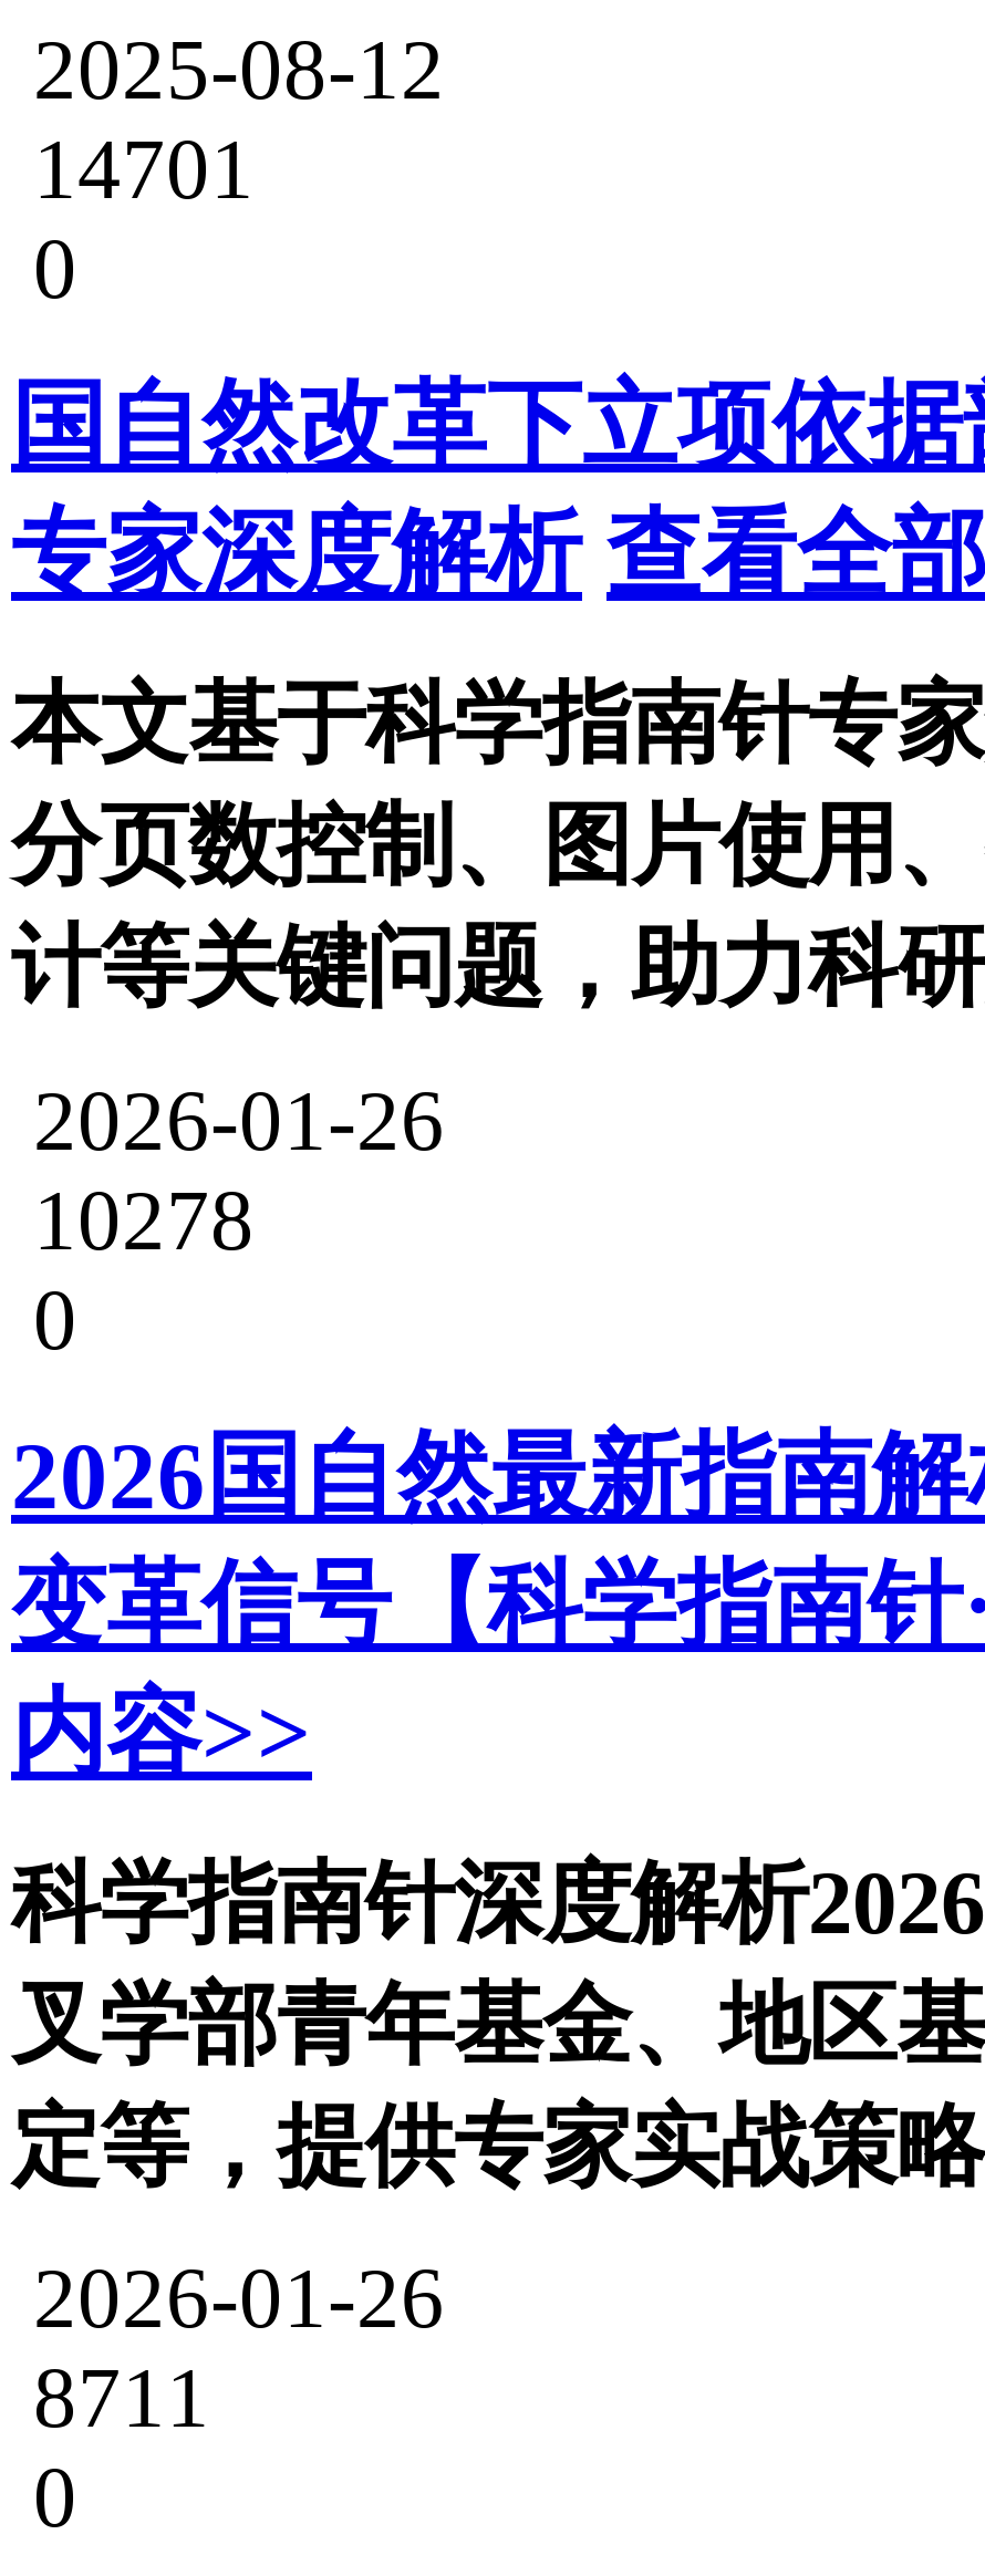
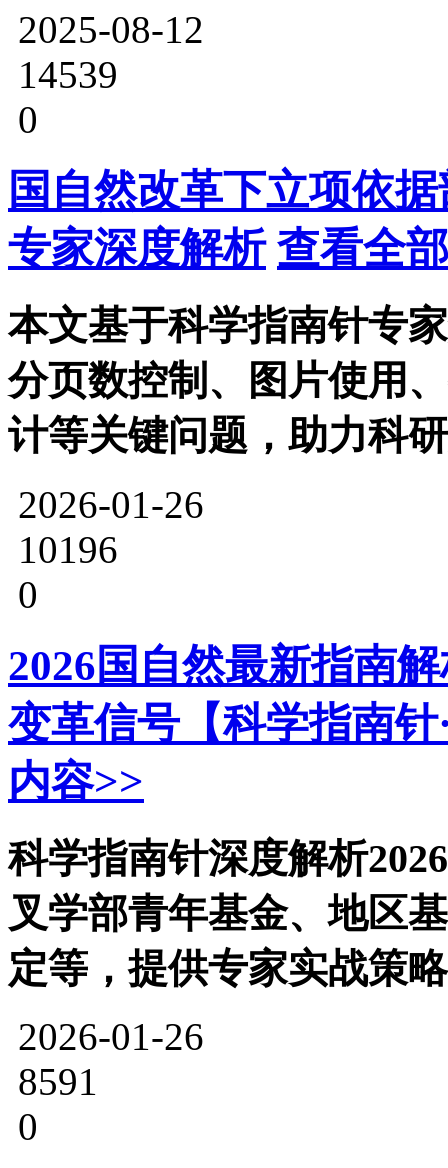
[11,121,255,216] 14701 -> [8,53,118,96] 14539
[11,1171,255,1266] 10278 -> [8,528,118,571] 10196
[11,2350,210,2445] 8711 -> [8,1060,98,1103] 8591

